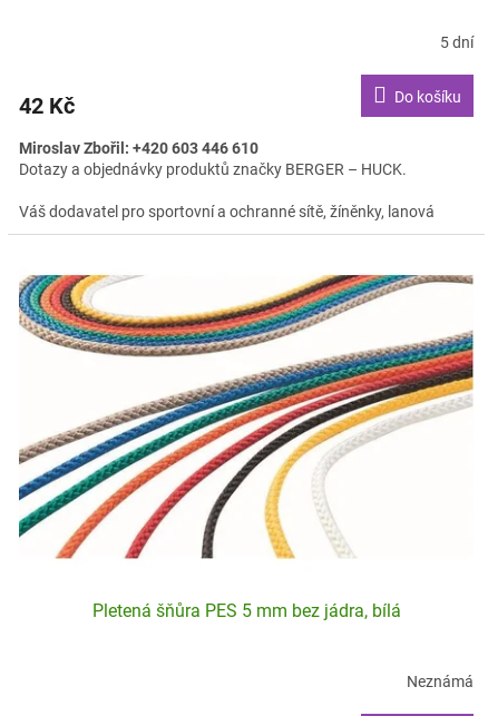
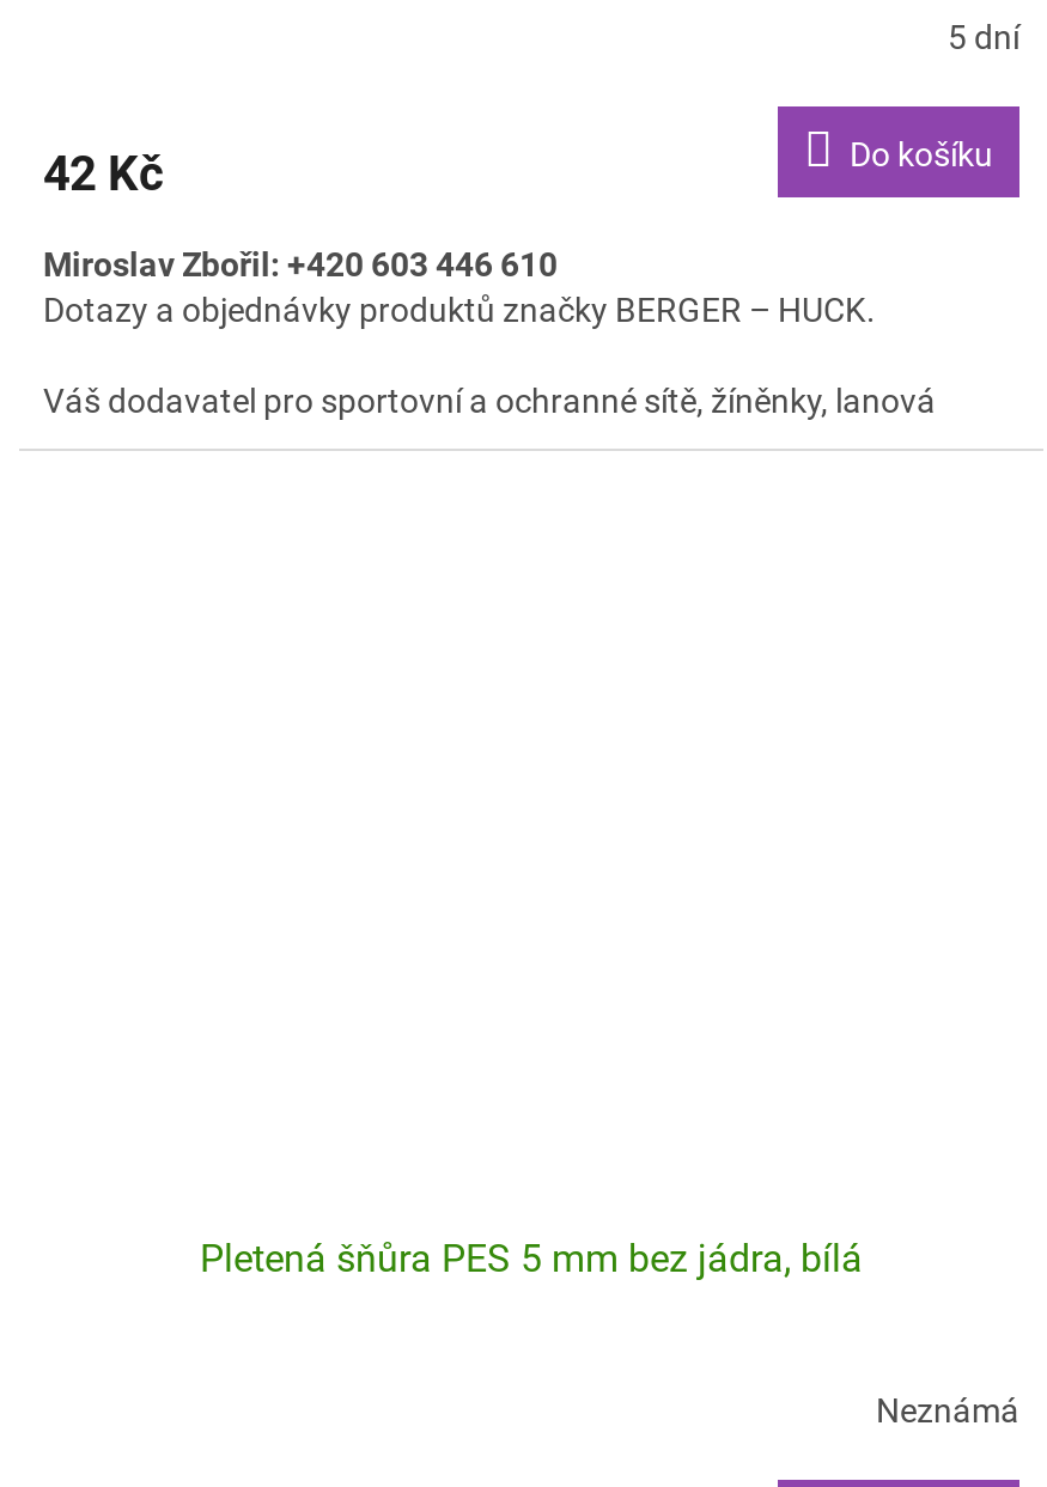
[18,273,475,560] [image] -> none

